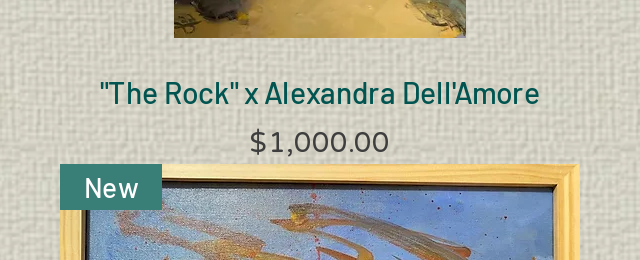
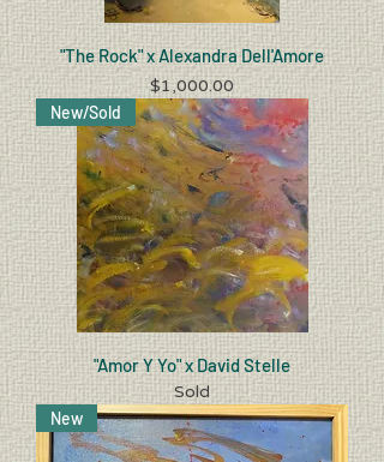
none -> [50,97,310,334] [image] | New/Sold
none -> [94,354,290,402] "Amor Y Yo" x David Stelle | Sold

